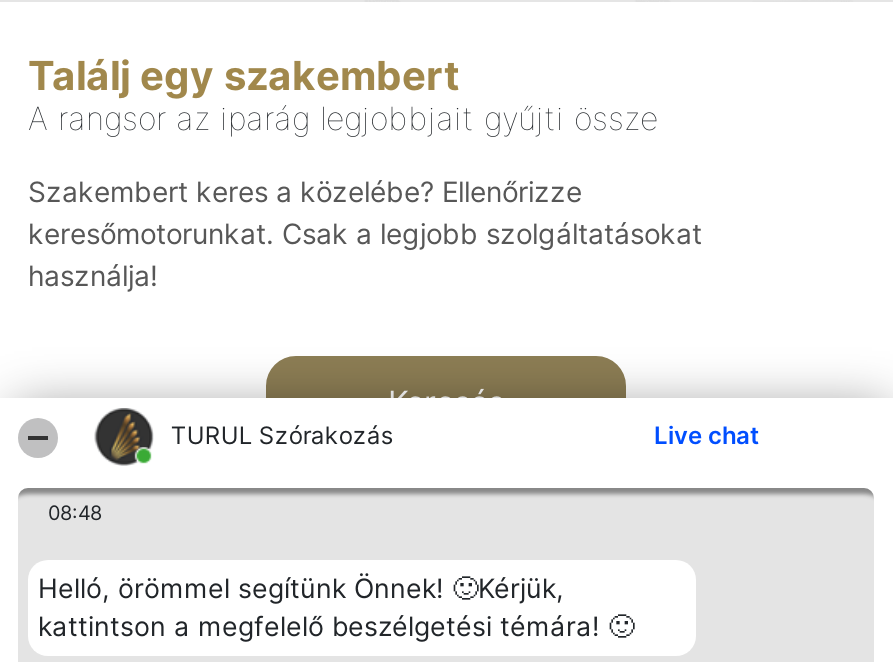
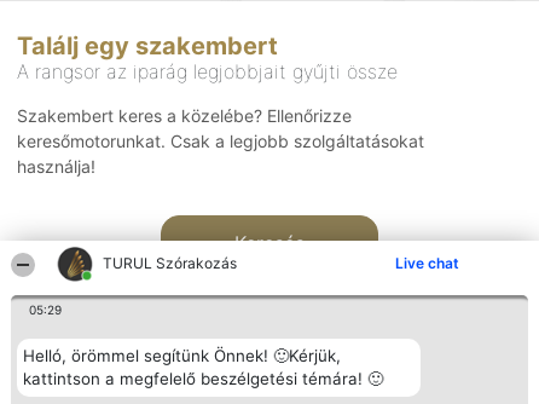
[48,500,102,524] 08:48 -> [29,302,62,317] 05:29

